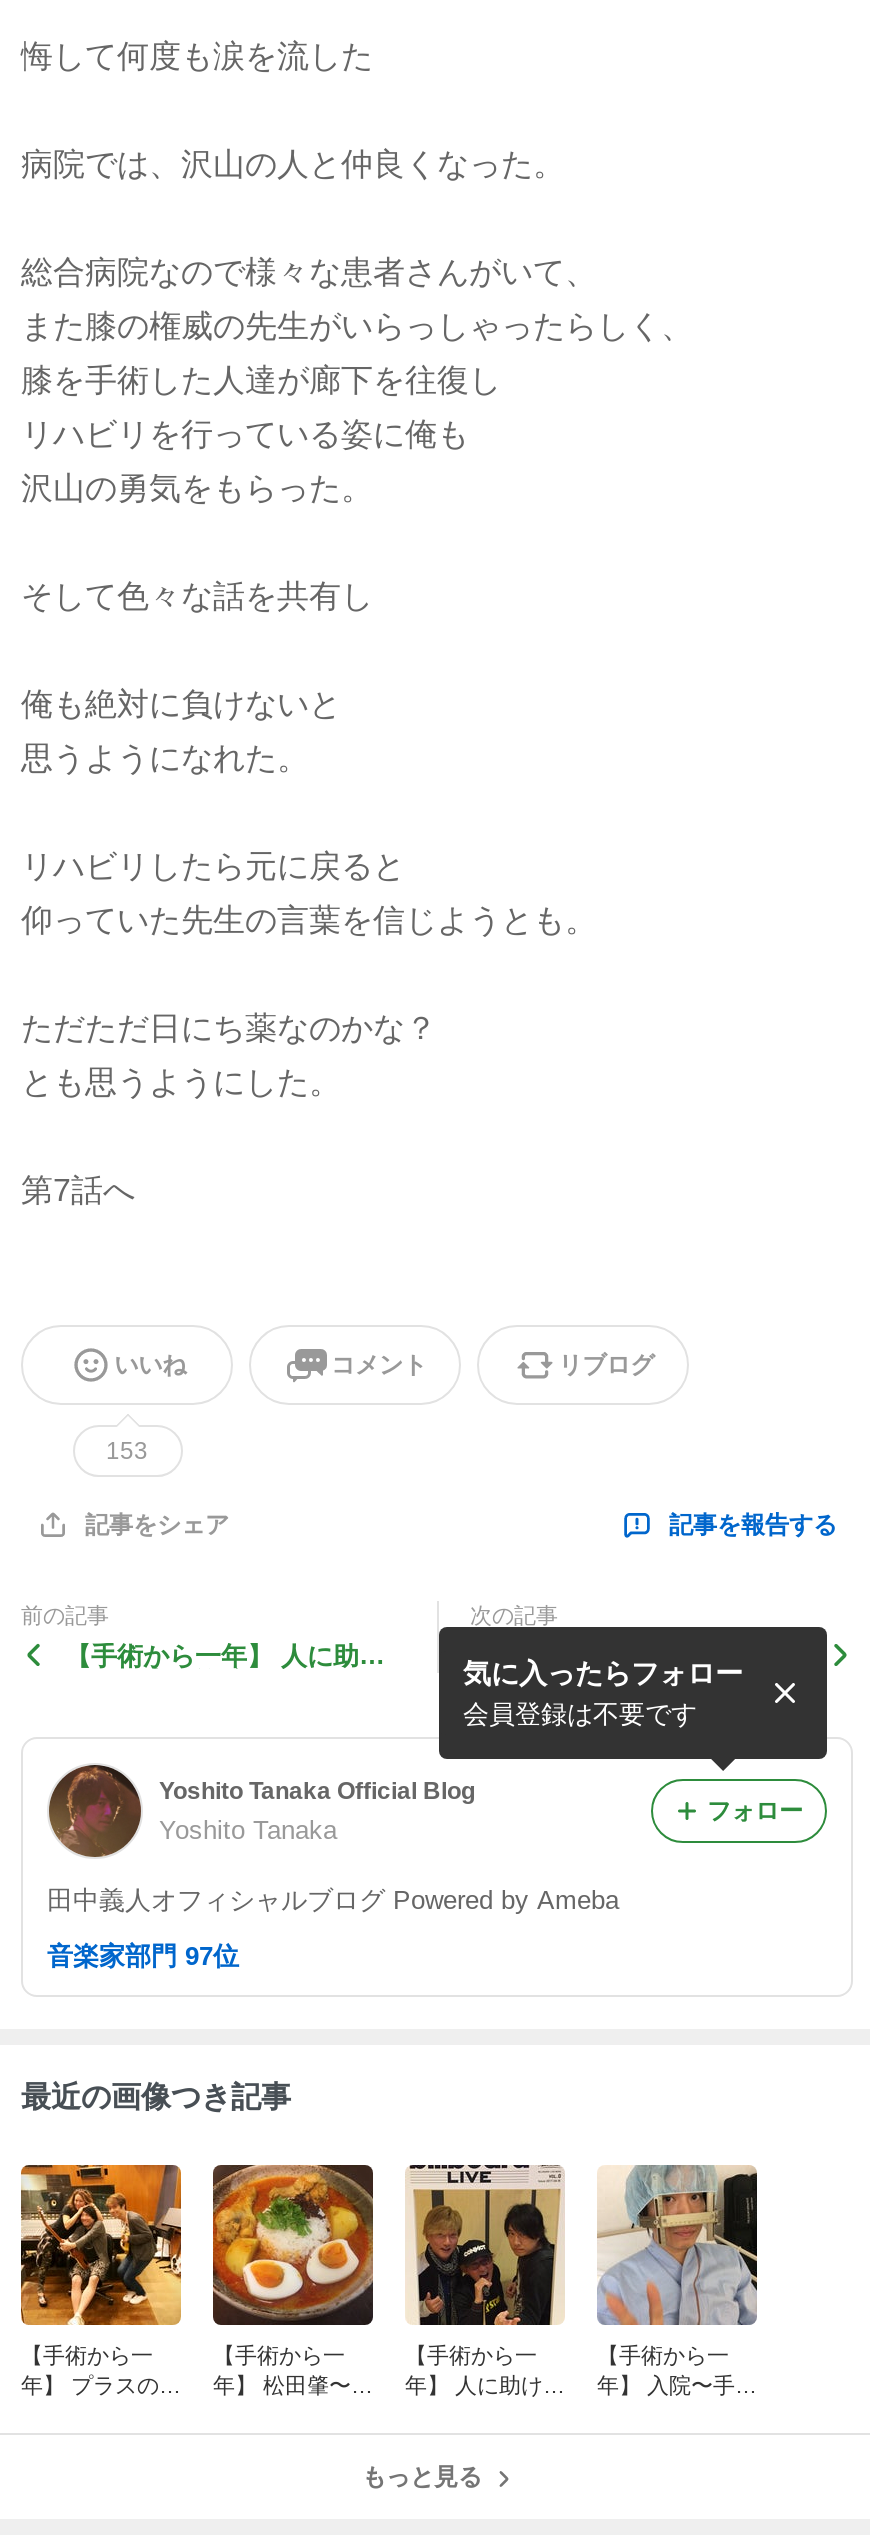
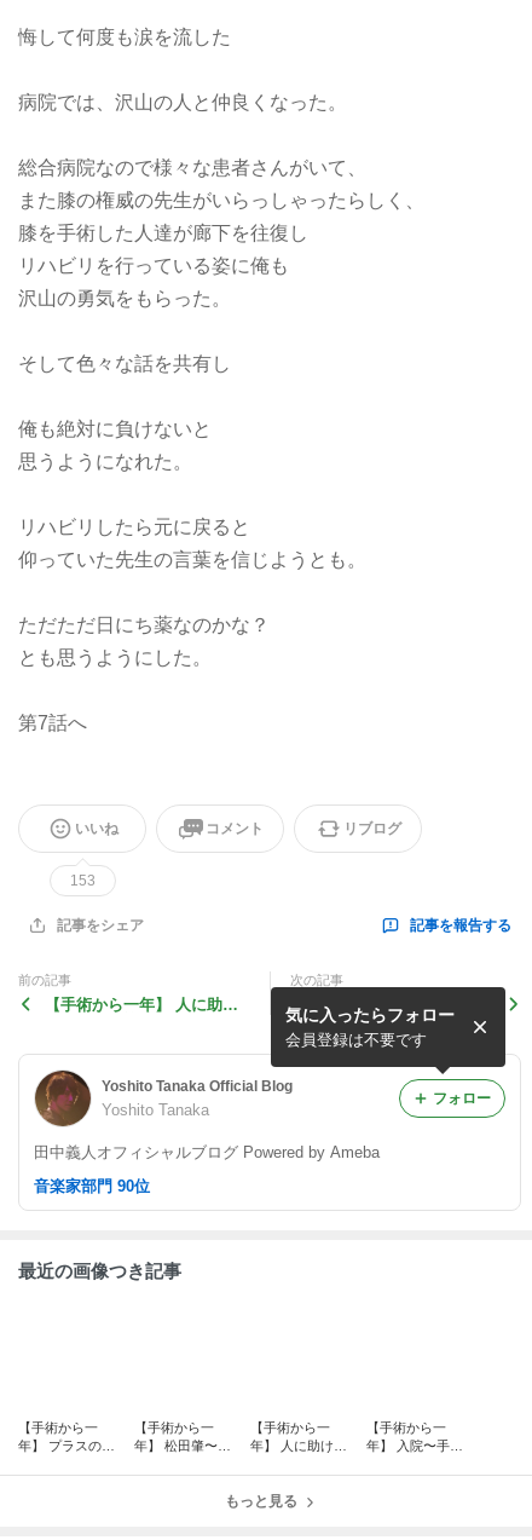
[47,1941,239,1971] 音楽家部門 97位 -> [34,1177,150,1195] 音楽家部門 90位
[19,2163,183,2327] [image] -> none
[211,2163,375,2327] [image] -> none
[405,2163,565,2327] [image] -> none
[595,2163,759,2327] [image] -> none

